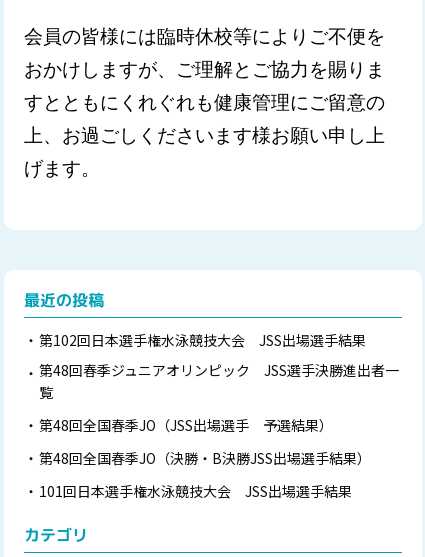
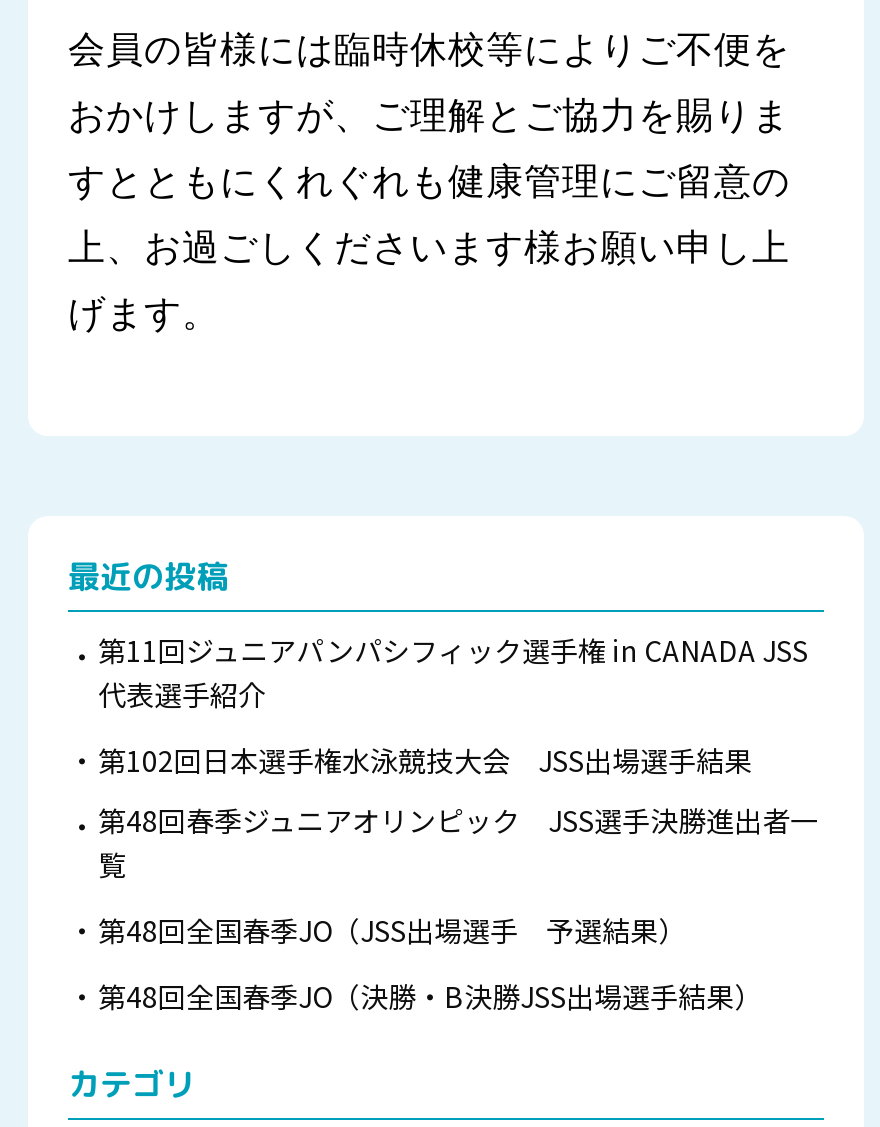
none -> [98,630,808,714] 第11回ジュニアパンパシフィック選手権 in CANADA JSS | 代表選手紹介
moved [39,330,399,468] -> [98,740,818,1016]: 第102回日本選手権水泳競技大会 JSS出場選手結果 | 第48回春季ジュニアオリンピック JSS選手決勝進出者一 | 覧 | 第48回全国春季JO（JSS出場選手 予選結果） | 第48回全国春季JO（決勝・B決勝JSS出場選手結果）
[39,481,352,501] 101回日本選手権水泳競技大会 JSS出場選手結果 -> none

